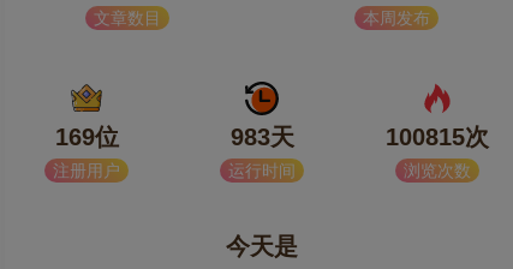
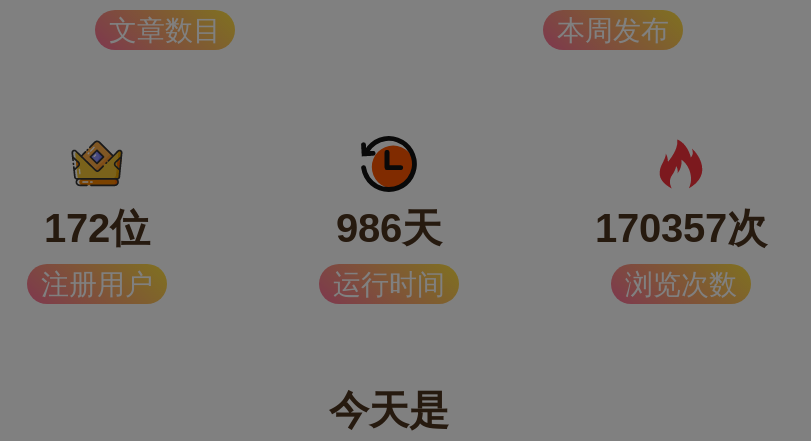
[55,124,118,150] 169位 -> [44,207,150,251] 172位
[230,124,294,150] 983天 -> [336,207,442,251] 986天
[386,124,489,150] 100815次 -> [595,207,767,251] 170357次

